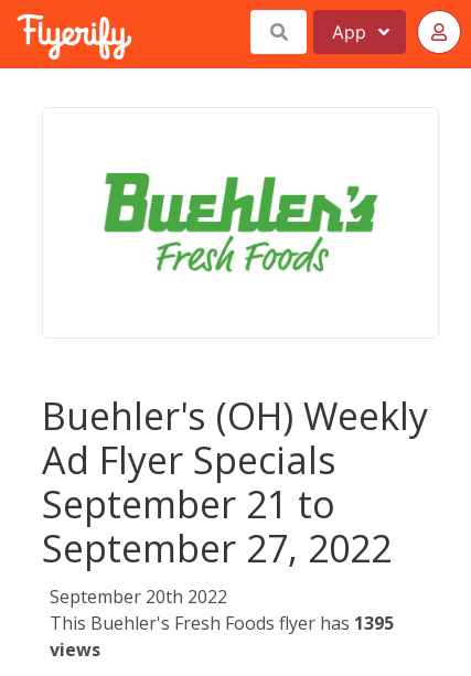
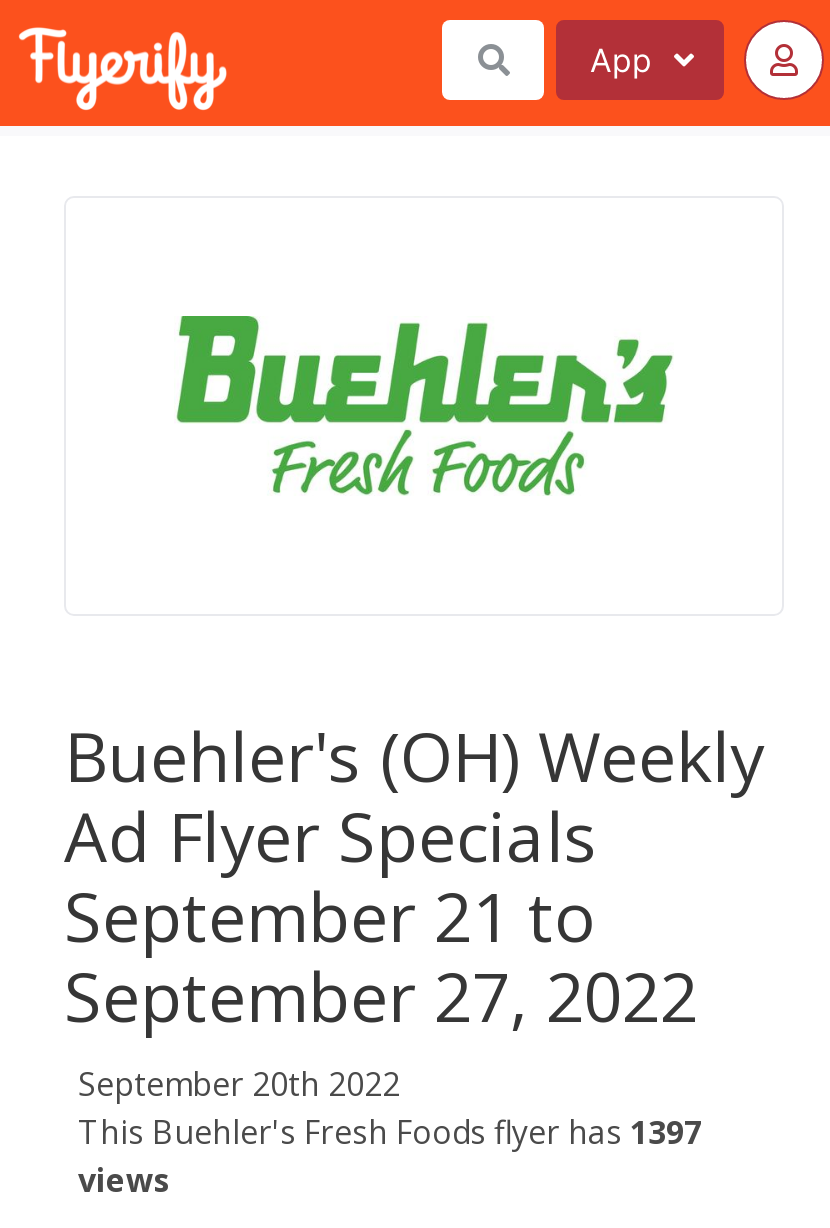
[50,611,394,636] This Buehler's Fresh Foods flyer has 1395 -> [78,1111,702,1155] This Buehler's Fresh Foods flyer has 1397

